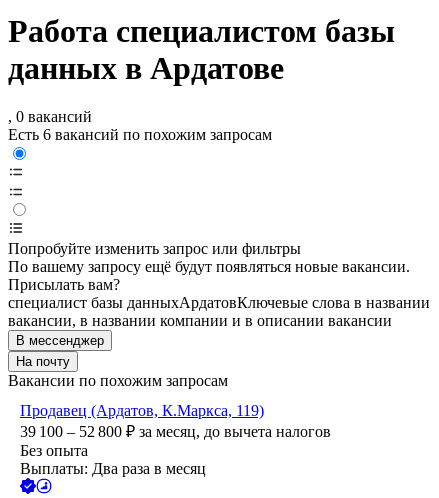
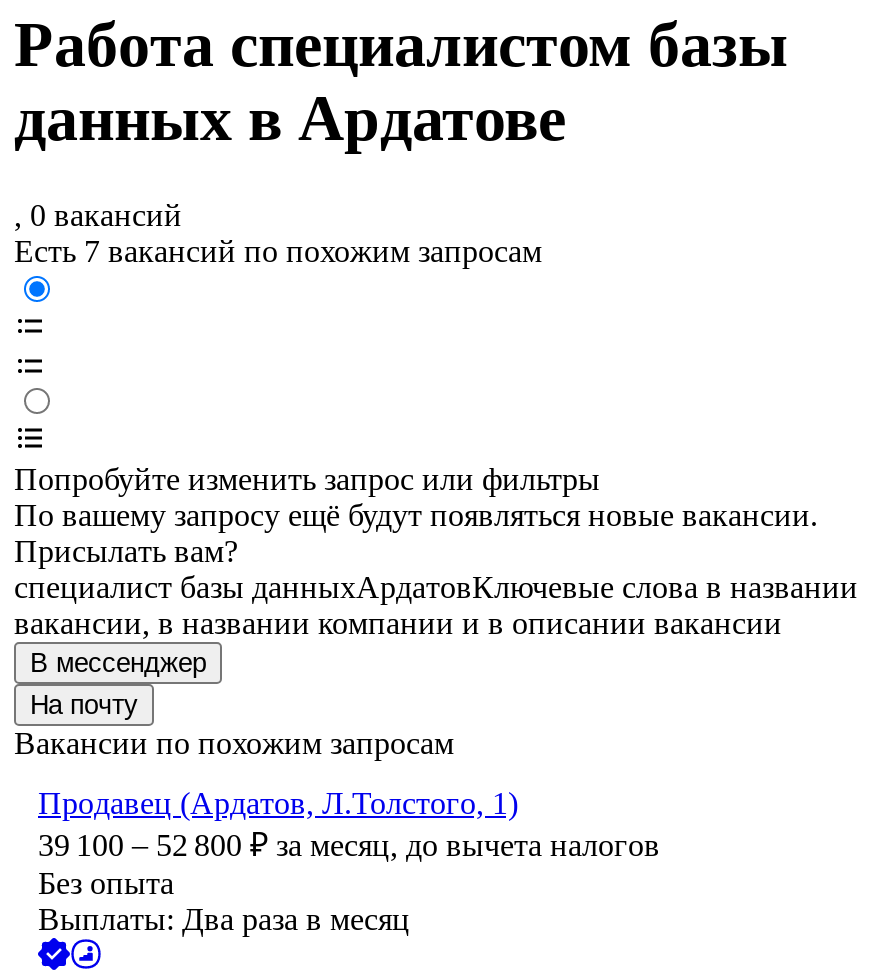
[8,126,272,143] Есть 6 вакансий по похожим запросам -> [14,235,542,269] Есть 7 вакансий по похожим запросам
[20,402,264,419] Продавец (Ардатов, К.Маркса, 119) -> [38,787,518,821] Продавец (Ардатов, Л.Толстого, 1)

